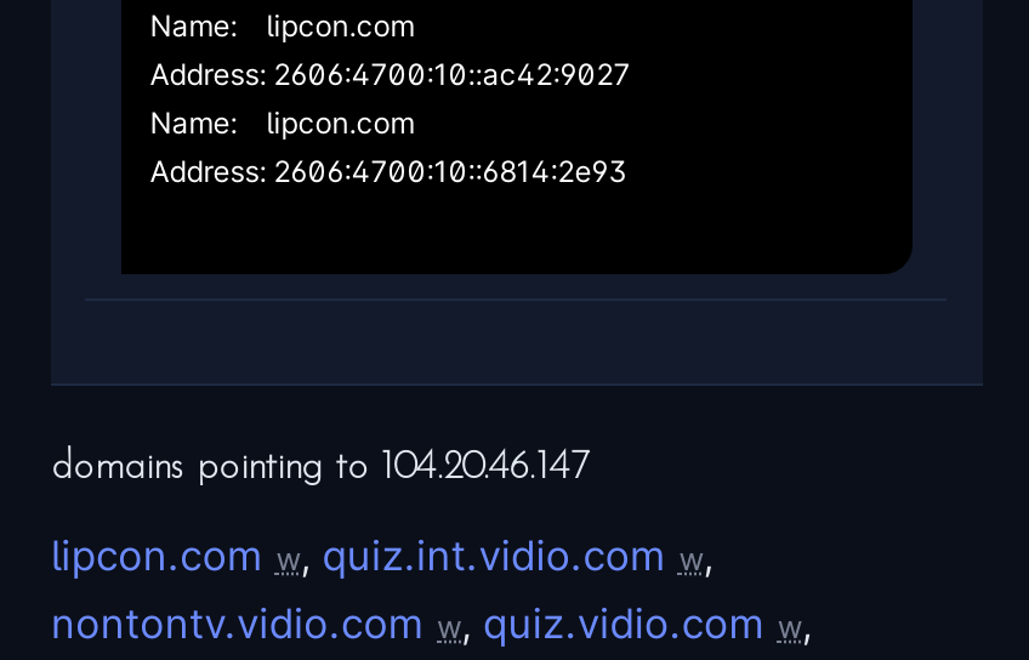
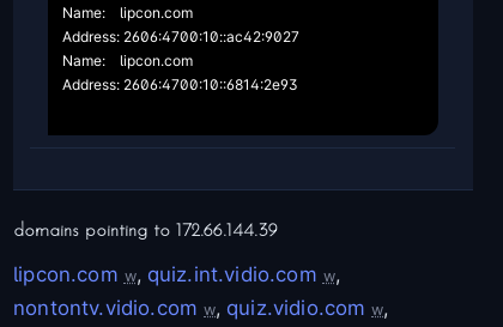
[51,448,590,487] domains pointing to 104.20.46.147 -> [13,221,278,240] domains pointing to 172.66.144.39

